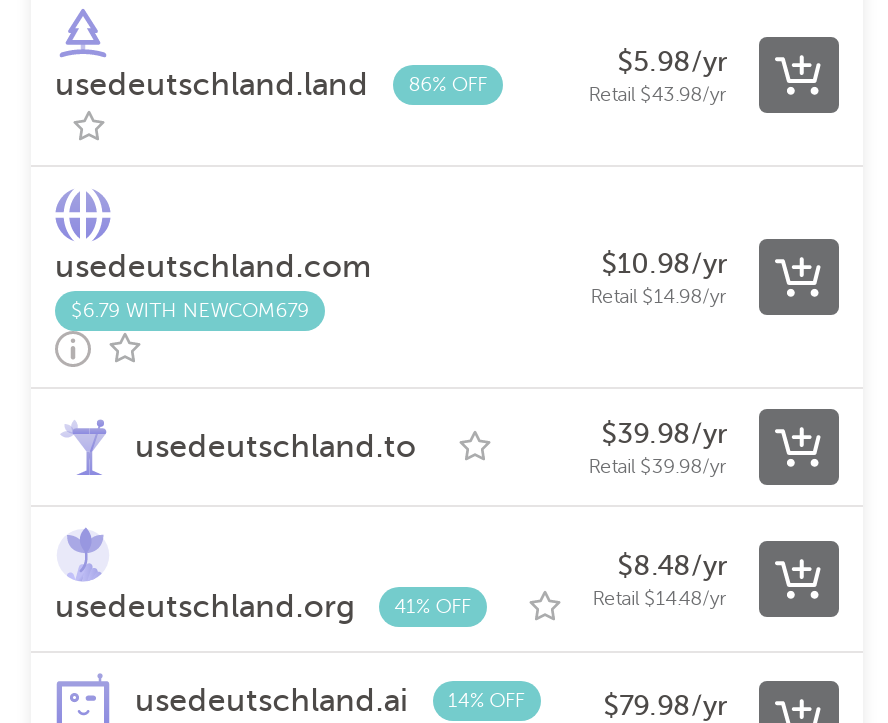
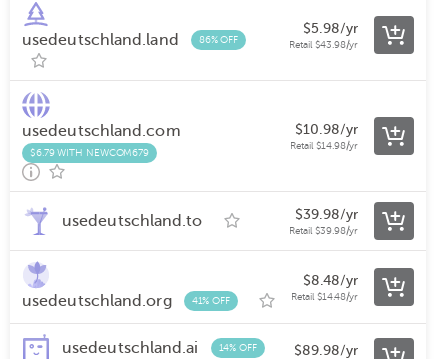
[603,691,727,721] $79.98/yr -> [294,343,358,358] $89.98/yr

